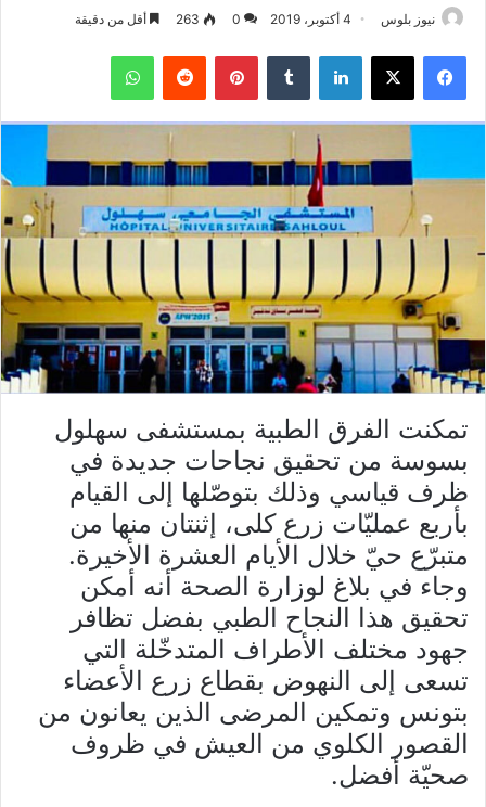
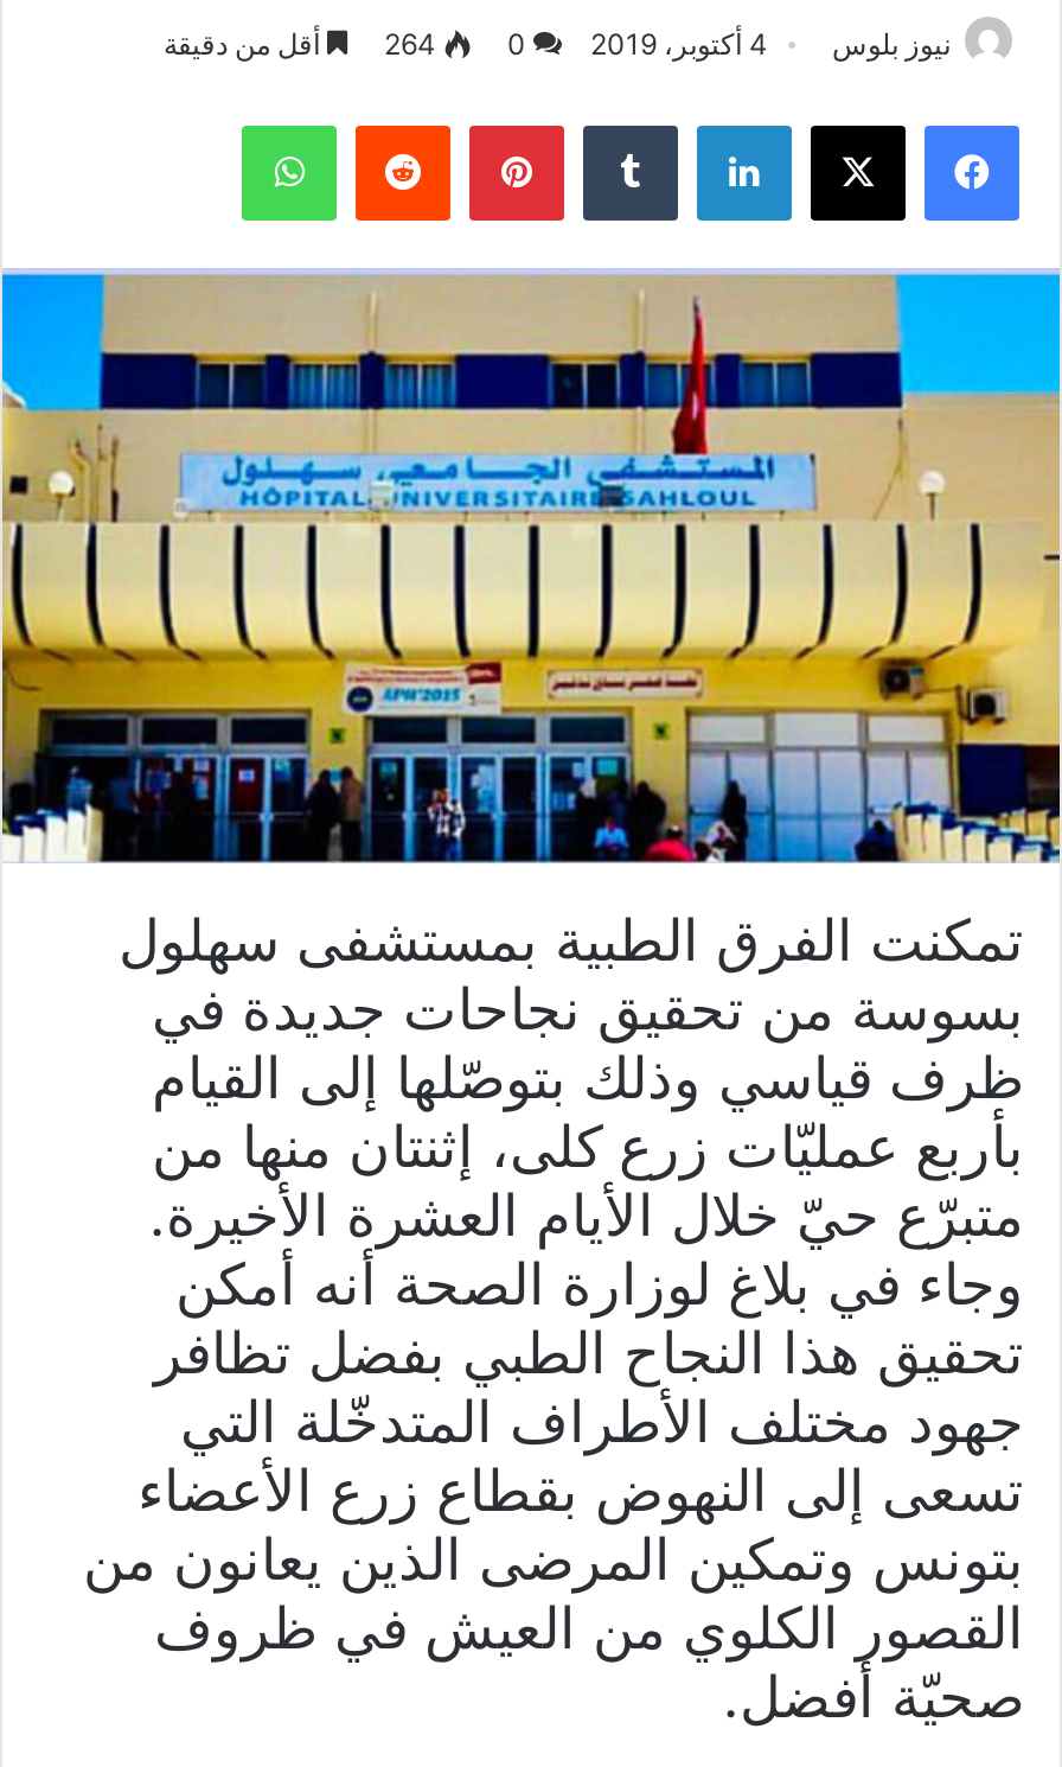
[176,11,200,27] 263 -> [384,26,436,62] 264

